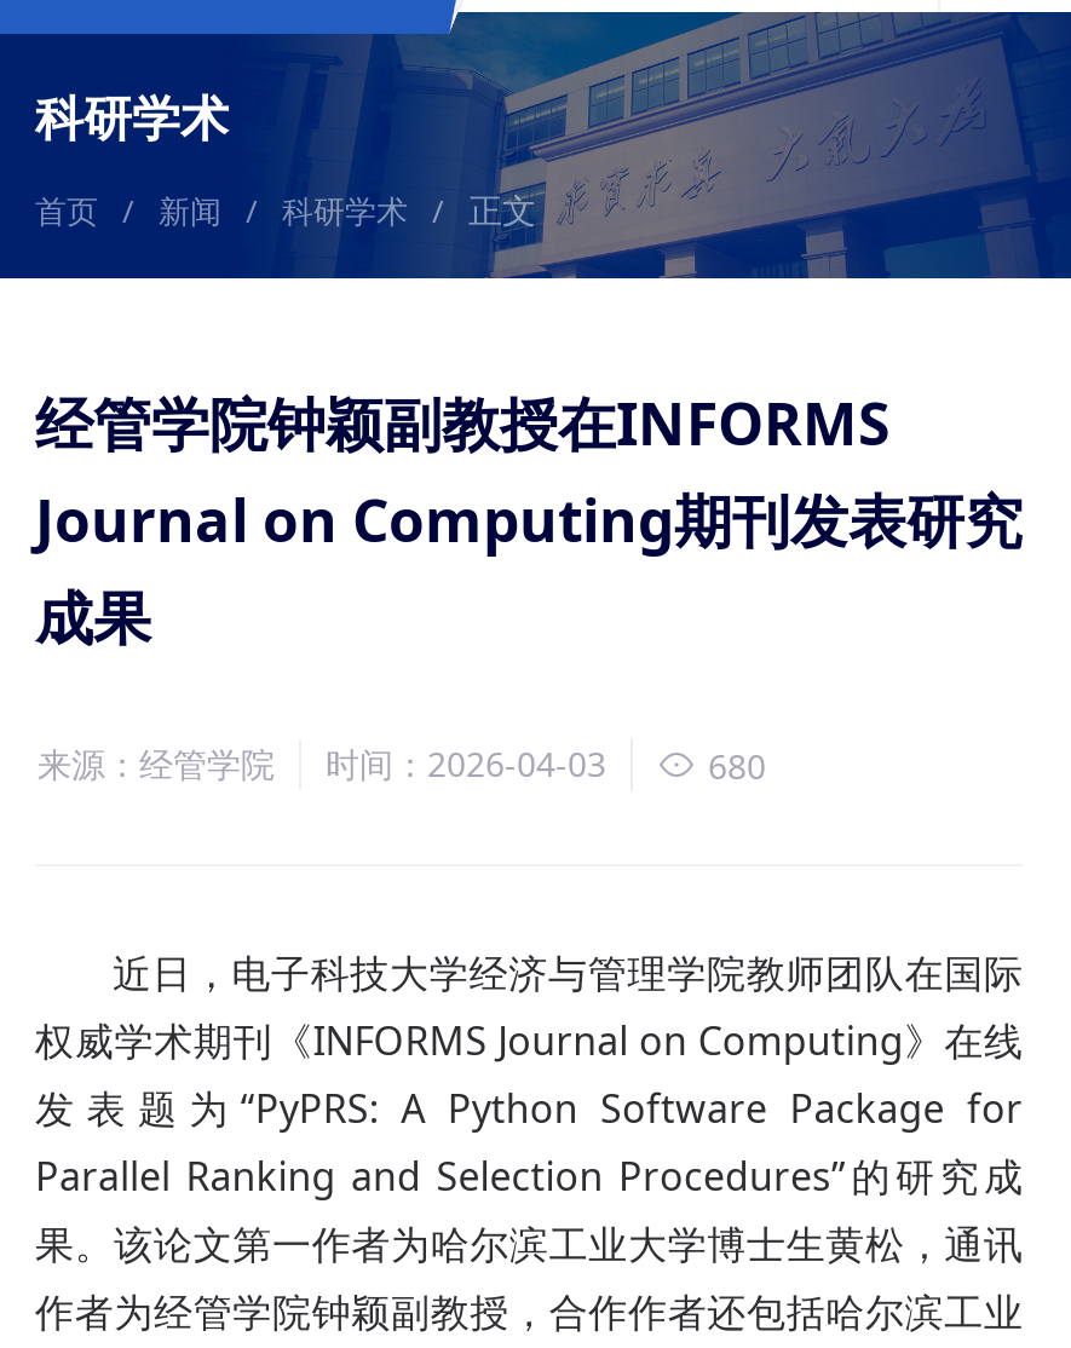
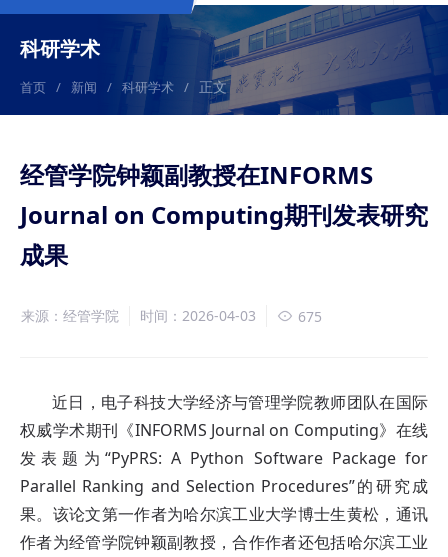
[708,743,766,789] 680 -> [298,307,322,326] 675

